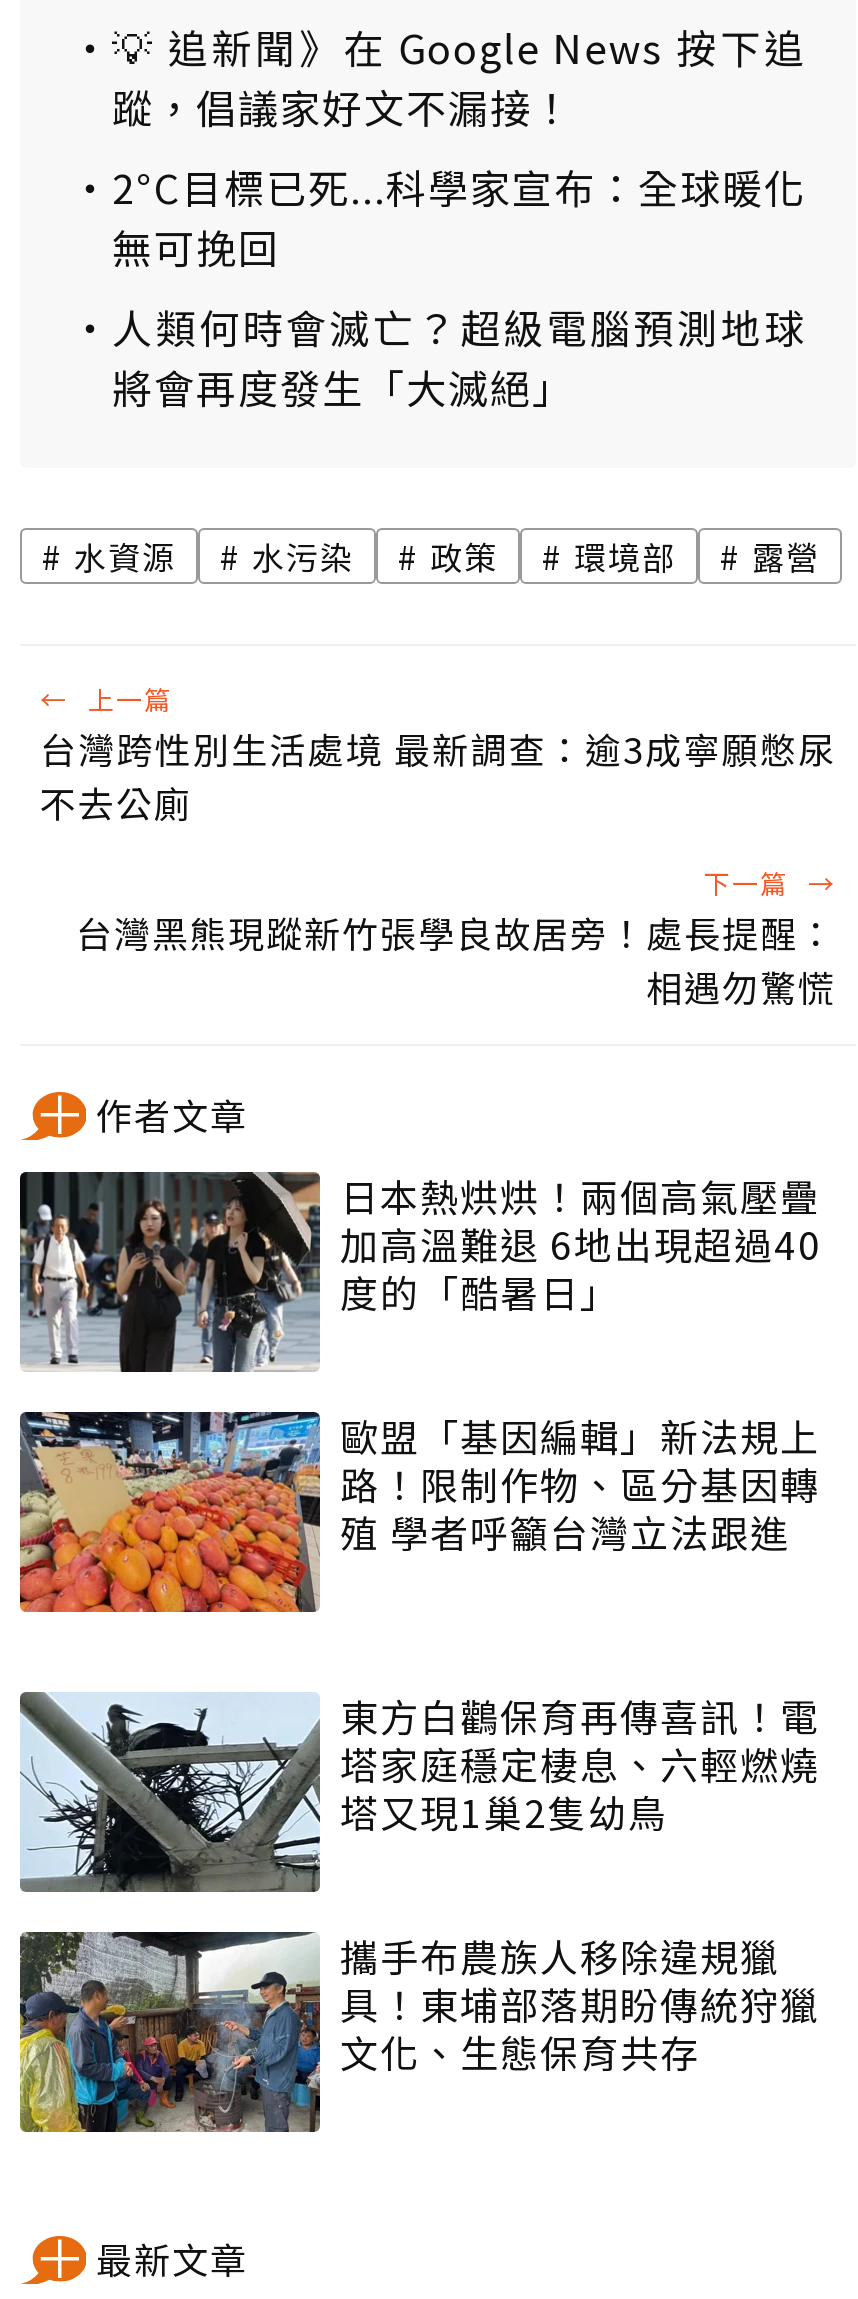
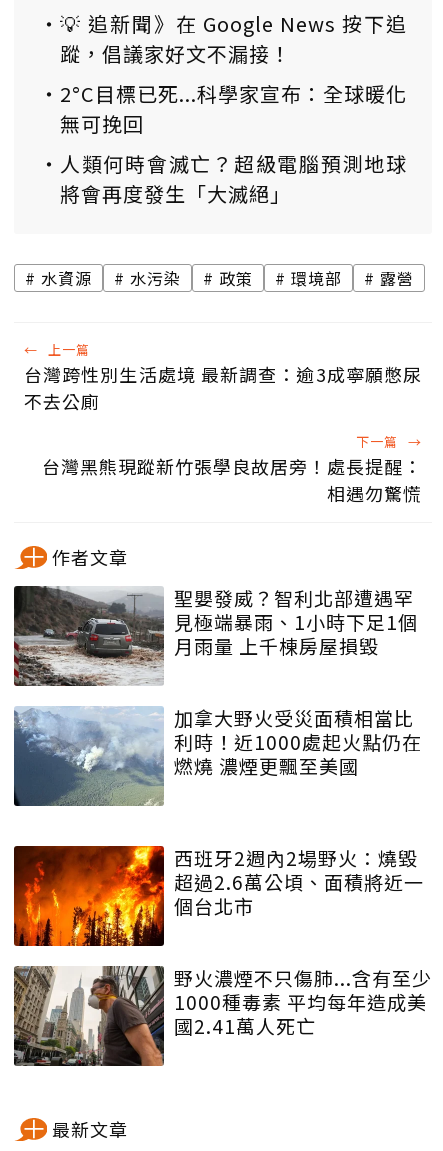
[20,1168,822,1372] [image] | 日本熱烘烘！兩個高氣壓疊 | 加高溫難退 6地出現超過40 | 度的「酷暑日」 -> [13,584,418,687] [image] | 聖嬰發威？智利北部遭遇罕 | 見極端暴雨、1小時下足1個 | 月雨量 上千棟房屋損毀
[18,1408,820,1614] [image] | 歐盟「基因編輯」新法規上 | 路！限制作物、區分基因轉 | 殖 學者呼籲台灣立法跟進 -> [13,704,422,807] [image] | 加拿大野火受災面積相當比 | 利時！近1000處起火點仍在 | 燃燒 濃煙更飄至美國
[18,1688,820,1894] [image] | 東方白鸛保育再傳喜訊！電 | 塔家庭穩定棲息、六輕燃燒 | 塔又現1巢2隻幼鳥 -> [13,844,424,947] [image] | 西班牙2週內2場野火：燒毀 | 超過2.6萬公頃、面積將近一 | 個台北市
[18,1928,820,2134] [image] | 攜手布農族人移除違規獵 | 具！東埔部落期盼傳統狩獵 | 文化、生態保育共存 -> [13,964,432,1067] [image] | 野火濃煙不只傷肺...含有至少 | 1000種毒素 平均每年造成美 | 國2.41萬人死亡

